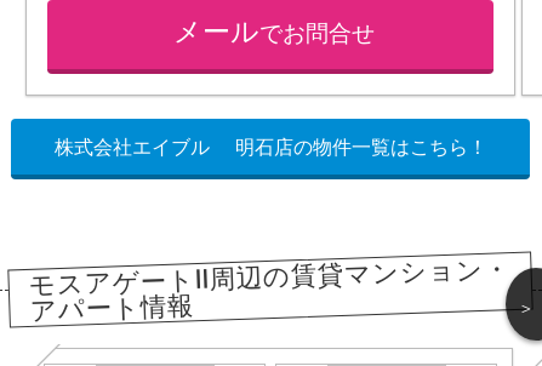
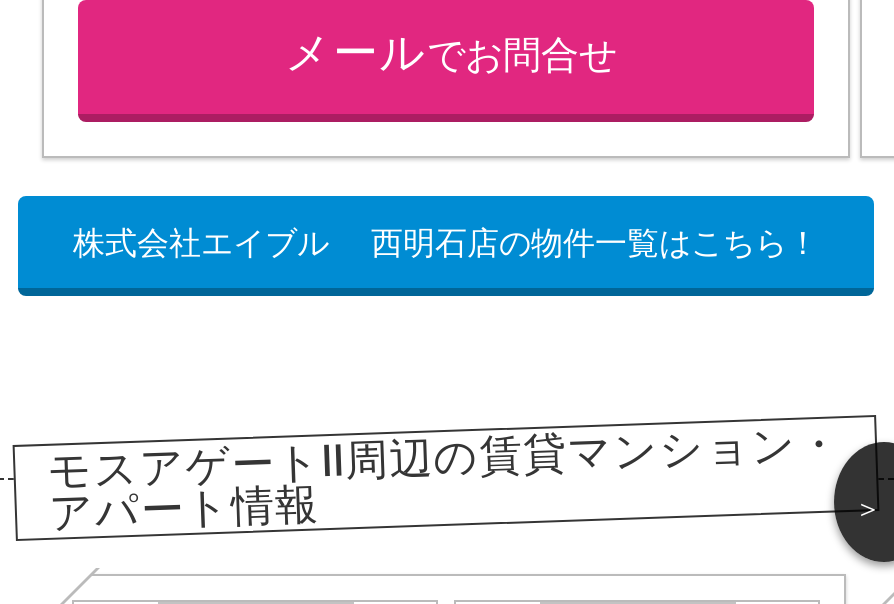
[54,135,487,159] 株式会社エイブル 明石店の物件一覧はこちら！ -> [73,223,819,263] 株式会社エイブル 西明石店の物件一覧はこちら！

